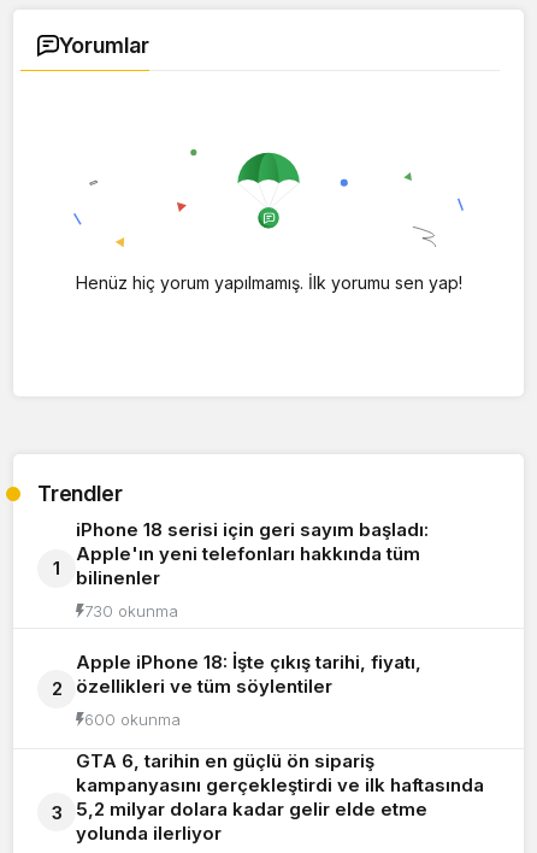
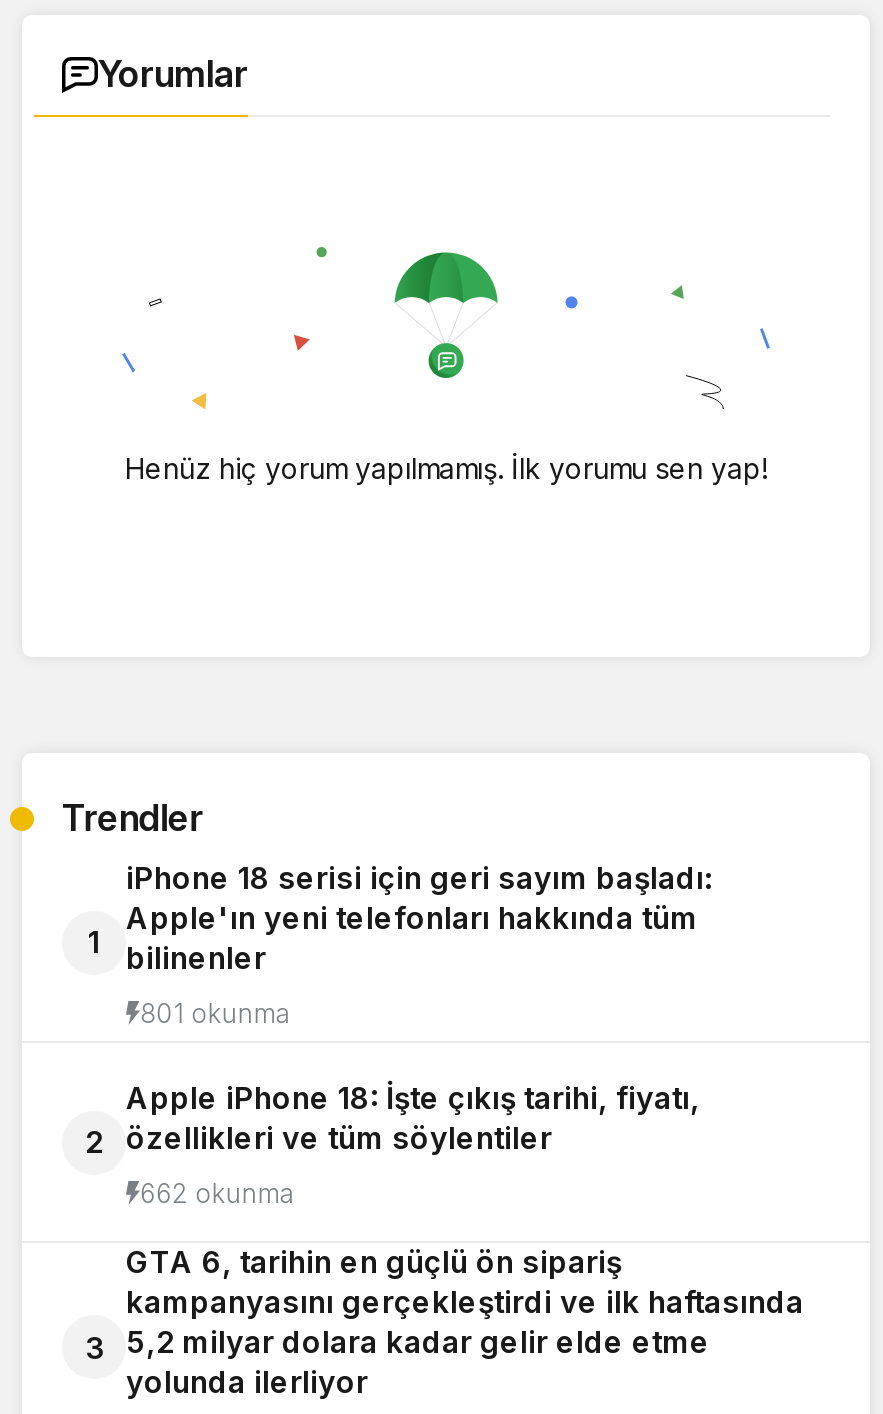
[84,601,178,620] 730 okunma -> [140,997,292,1029] 801 okunma
[84,710,180,729] 600 okunma -> [140,1177,296,1209] 662 okunma

